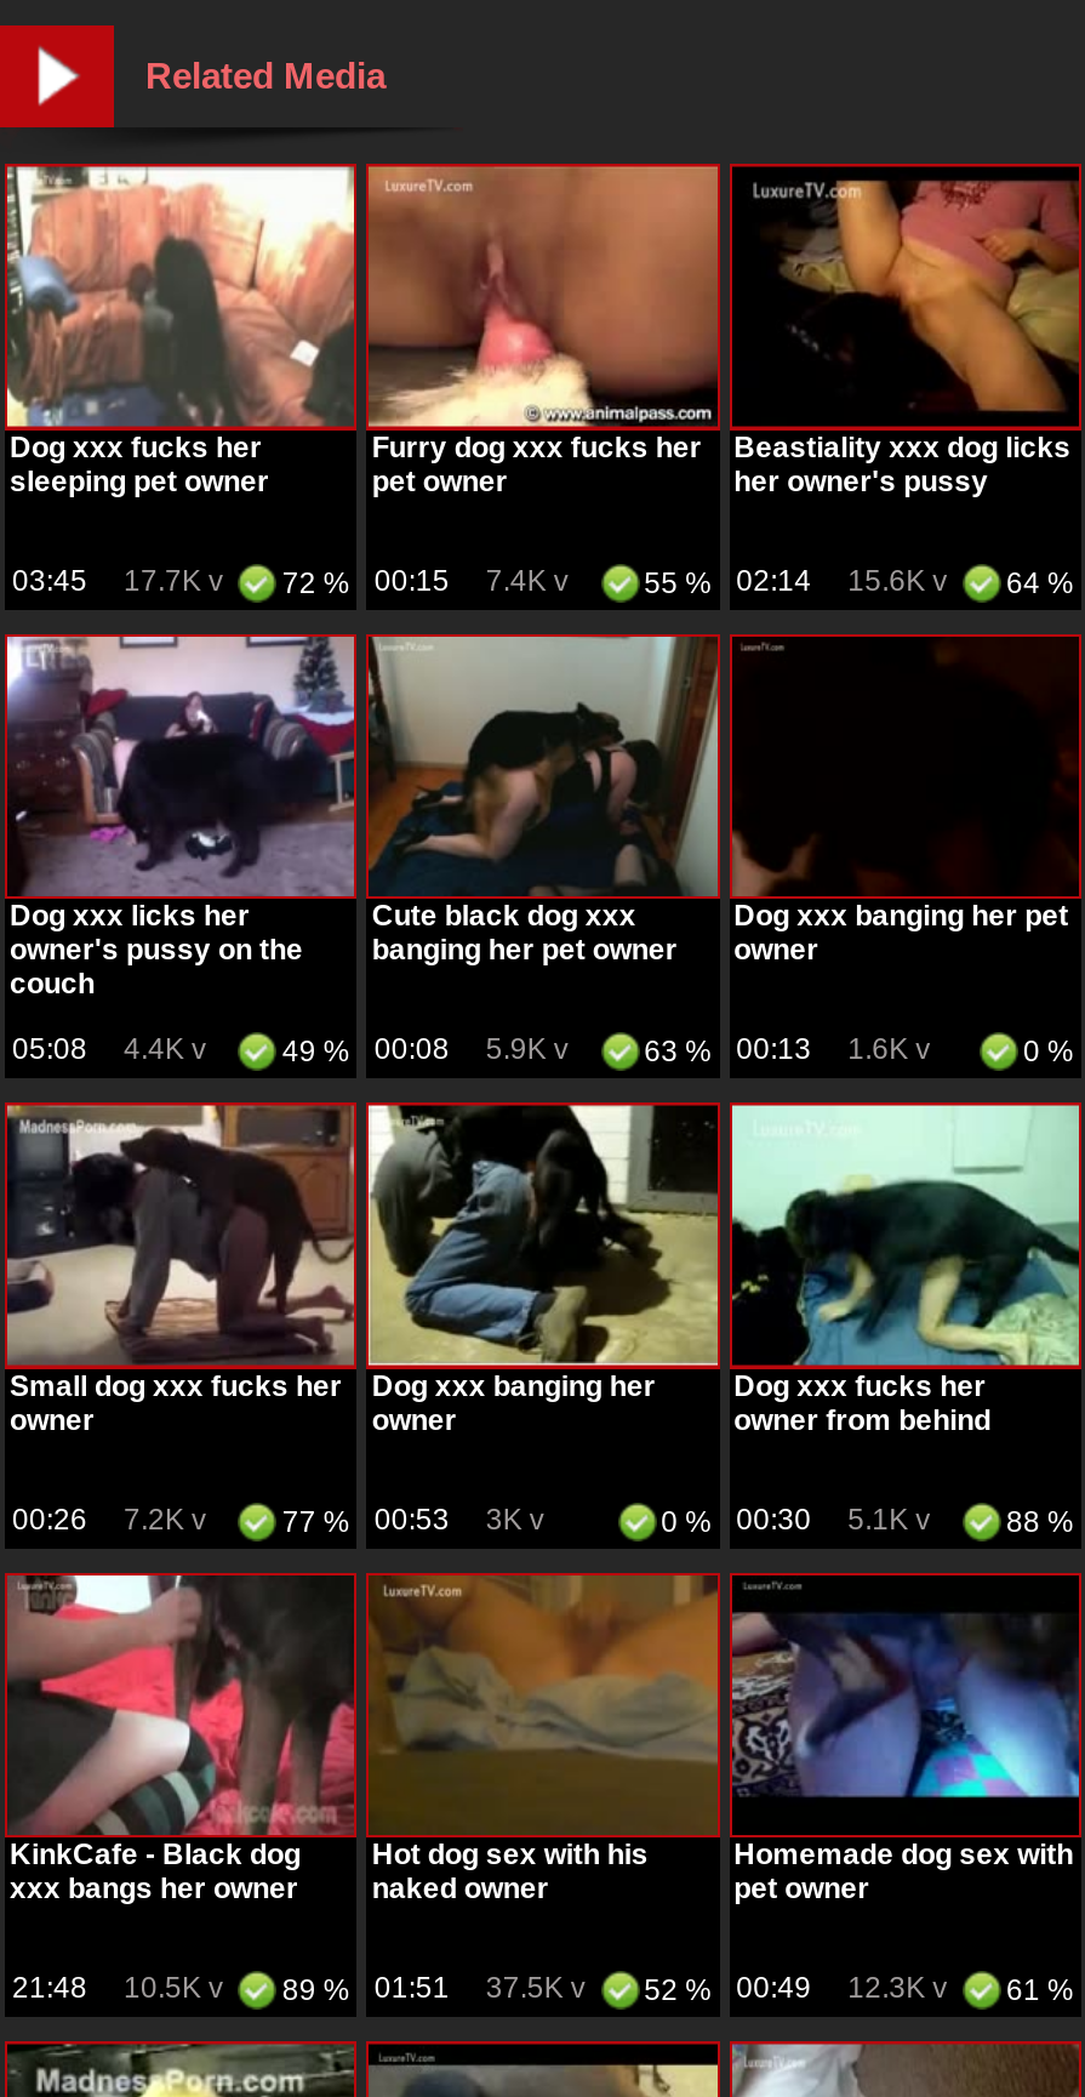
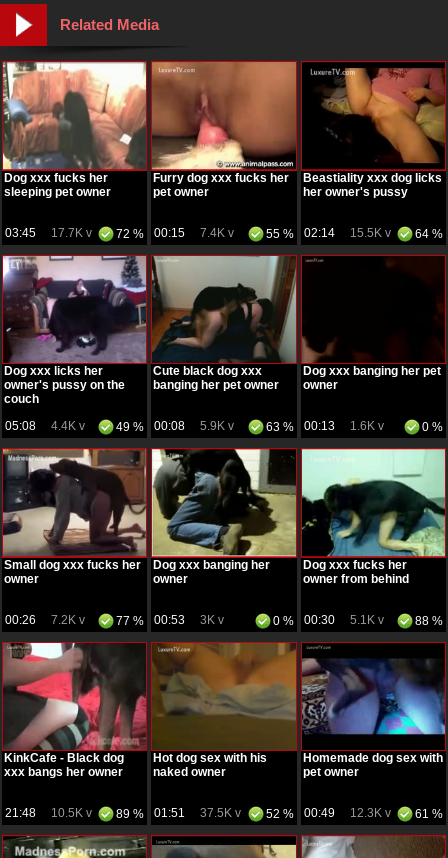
[644,563,1074,599] 55 % 02:14 15.6K v 64 % -> [266,225,443,240] 55 % 02:14 15.5K v 64 %

